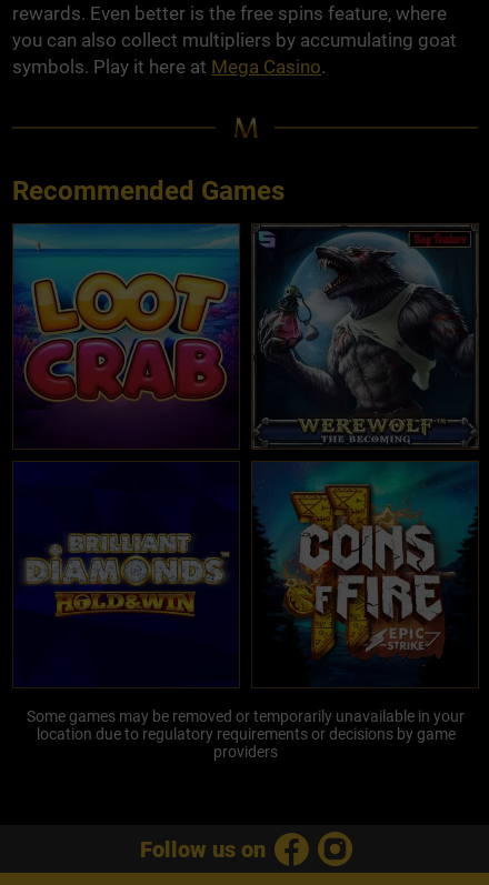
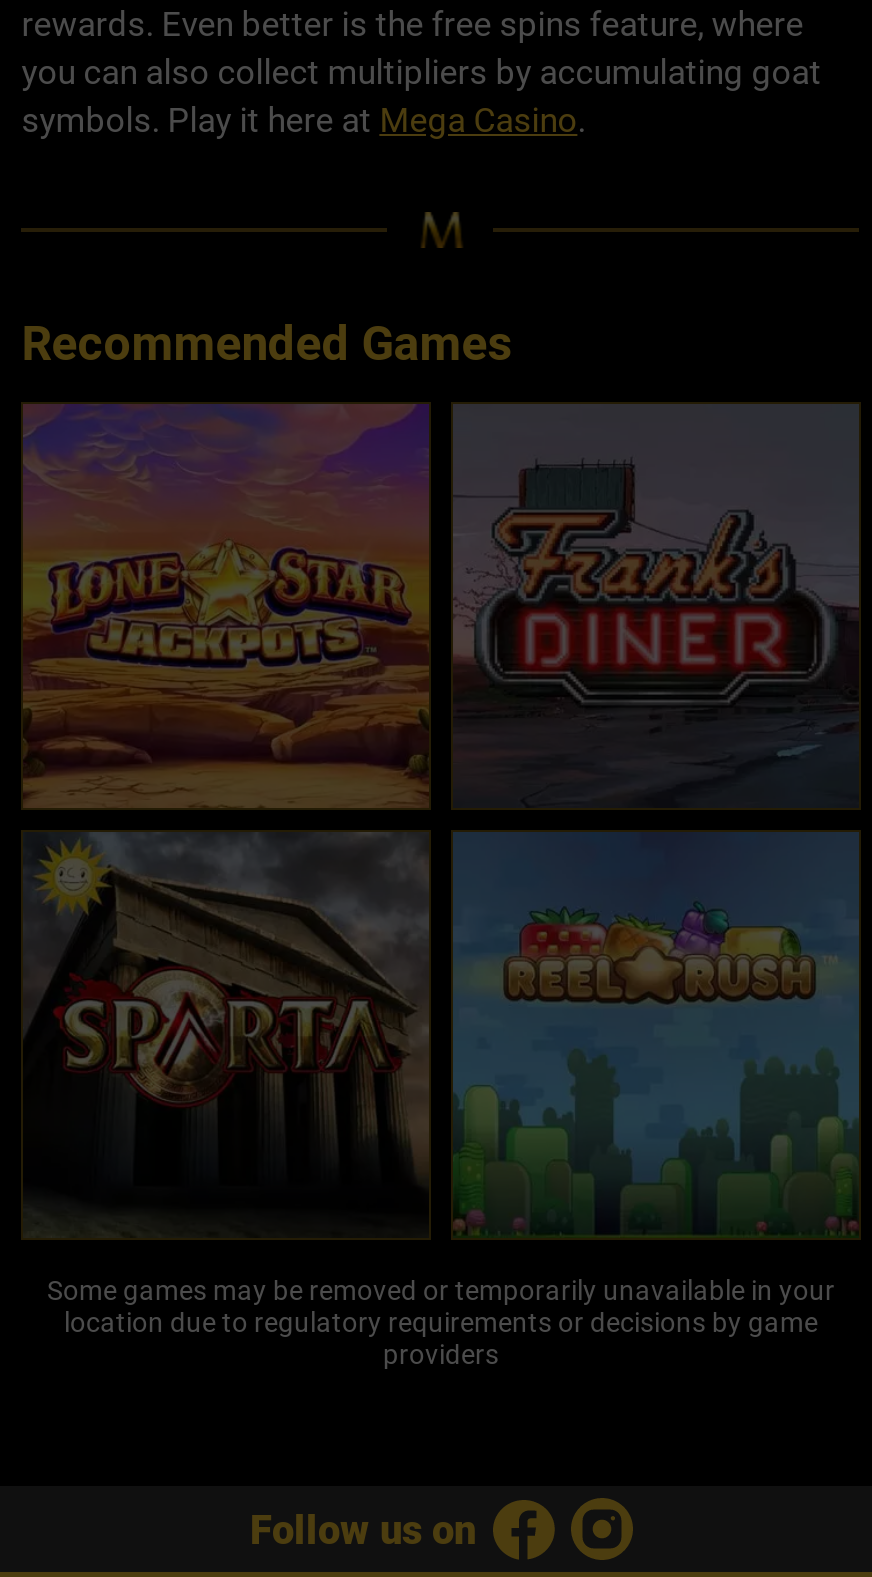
[12,223,240,449] [image] -> [21,402,431,810] [image]
[251,225,478,447] [image] -> [451,404,859,808] [image]
[12,462,239,687] [image] -> [21,830,431,1240] [image]
[252,462,478,687] [image] -> [451,832,861,1240] [image]

